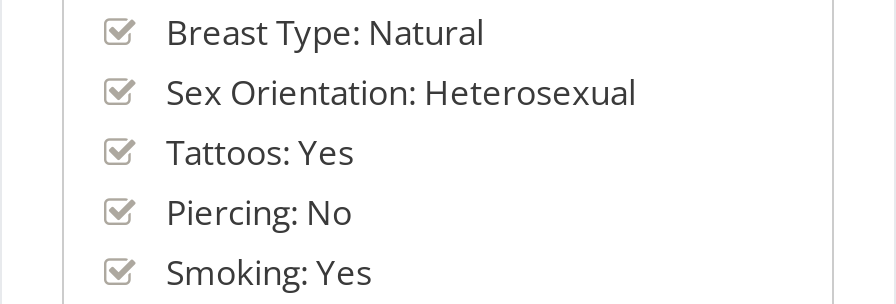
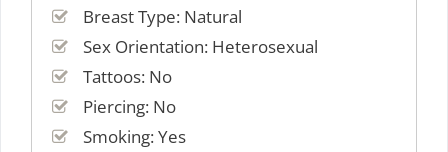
[166,129,354,175] Tattoos: Yes -> [83,64,172,87] Tattoos: No

